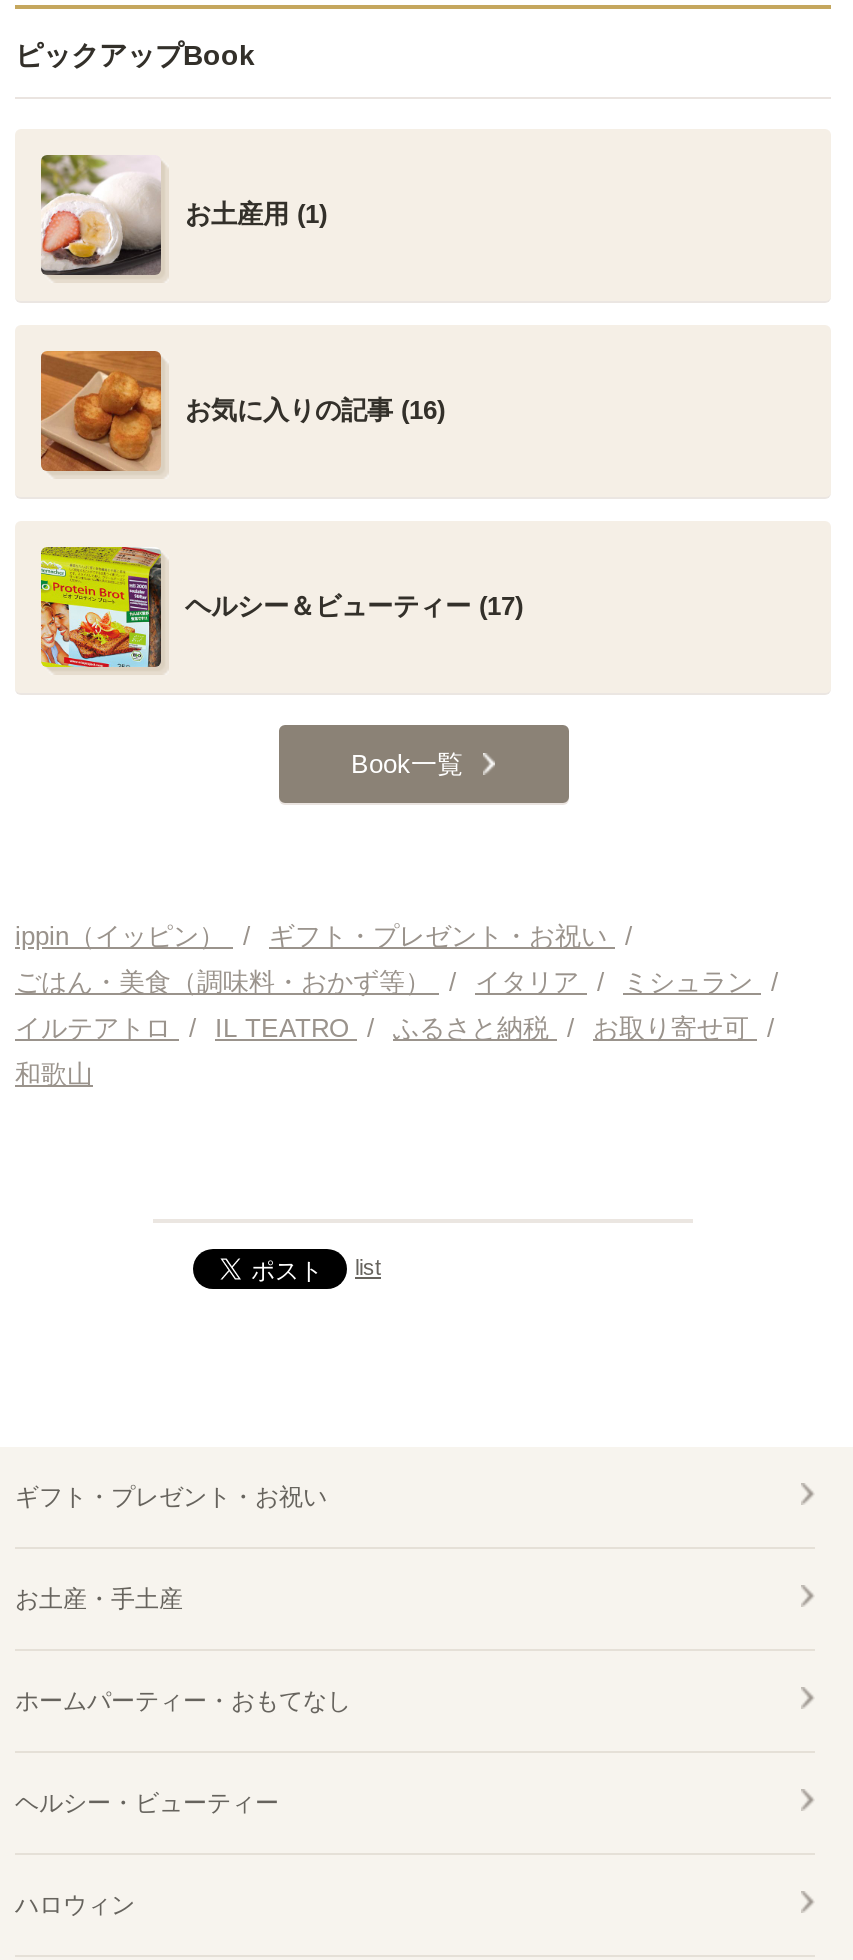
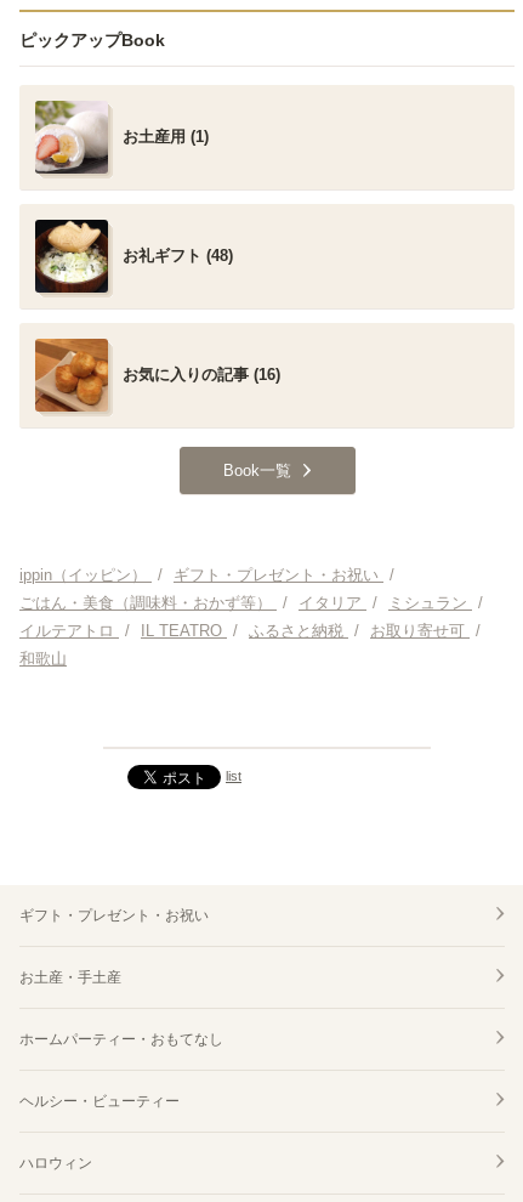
none -> [34,219,233,293] [image] | お礼ギフト (48)
moved [39,349,445,473] -> [34,338,280,413]: [image] | お気に入りの記事 (16)
[39,547,523,669] [image] | ヘルシー＆ビューティー (17) -> none

